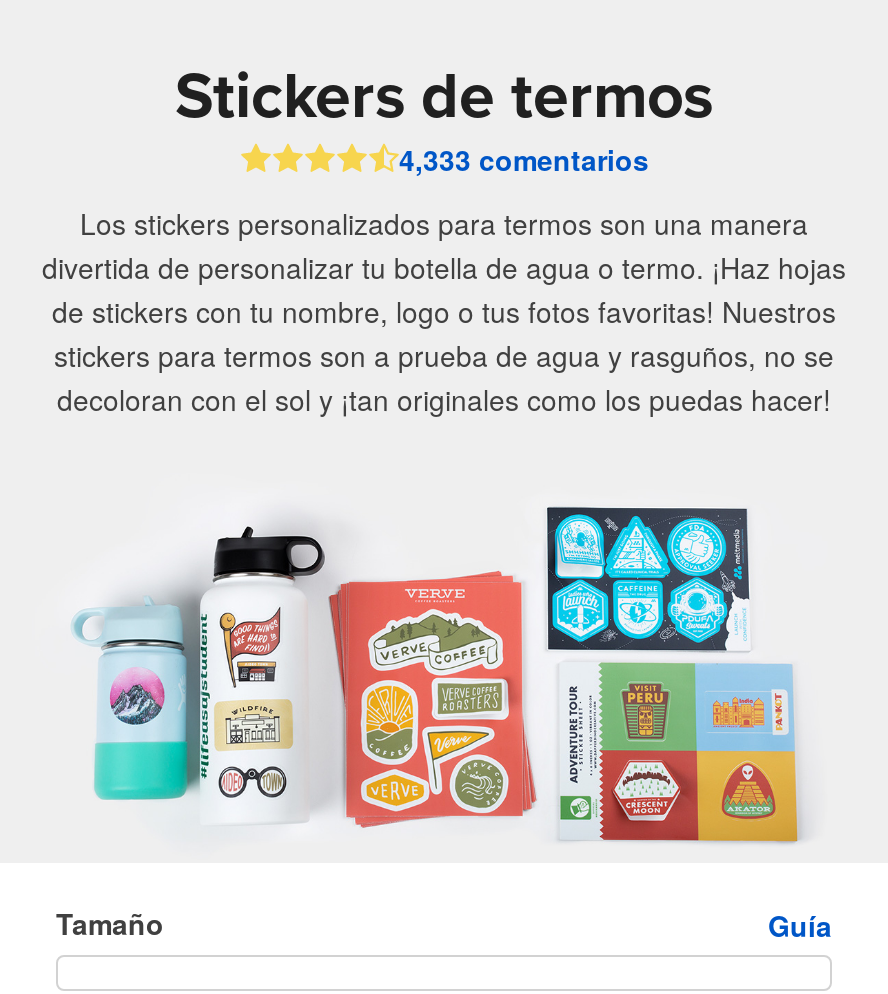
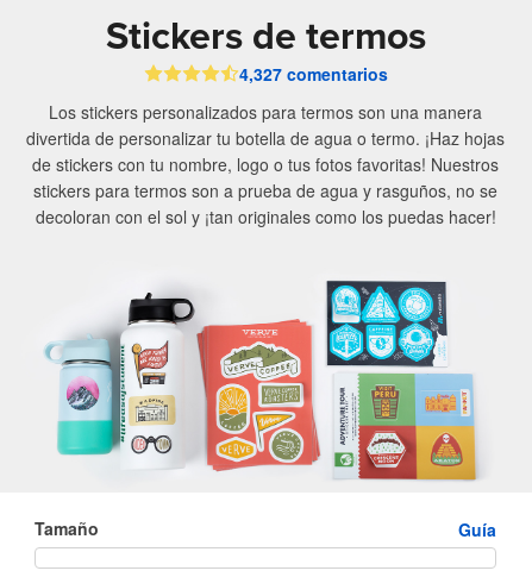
[399,139,649,179] 4,333 comentarios -> [239,62,387,86] 4,327 comentarios

